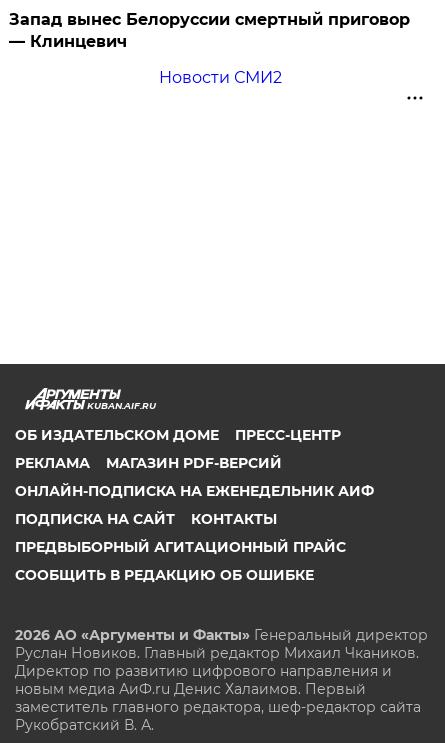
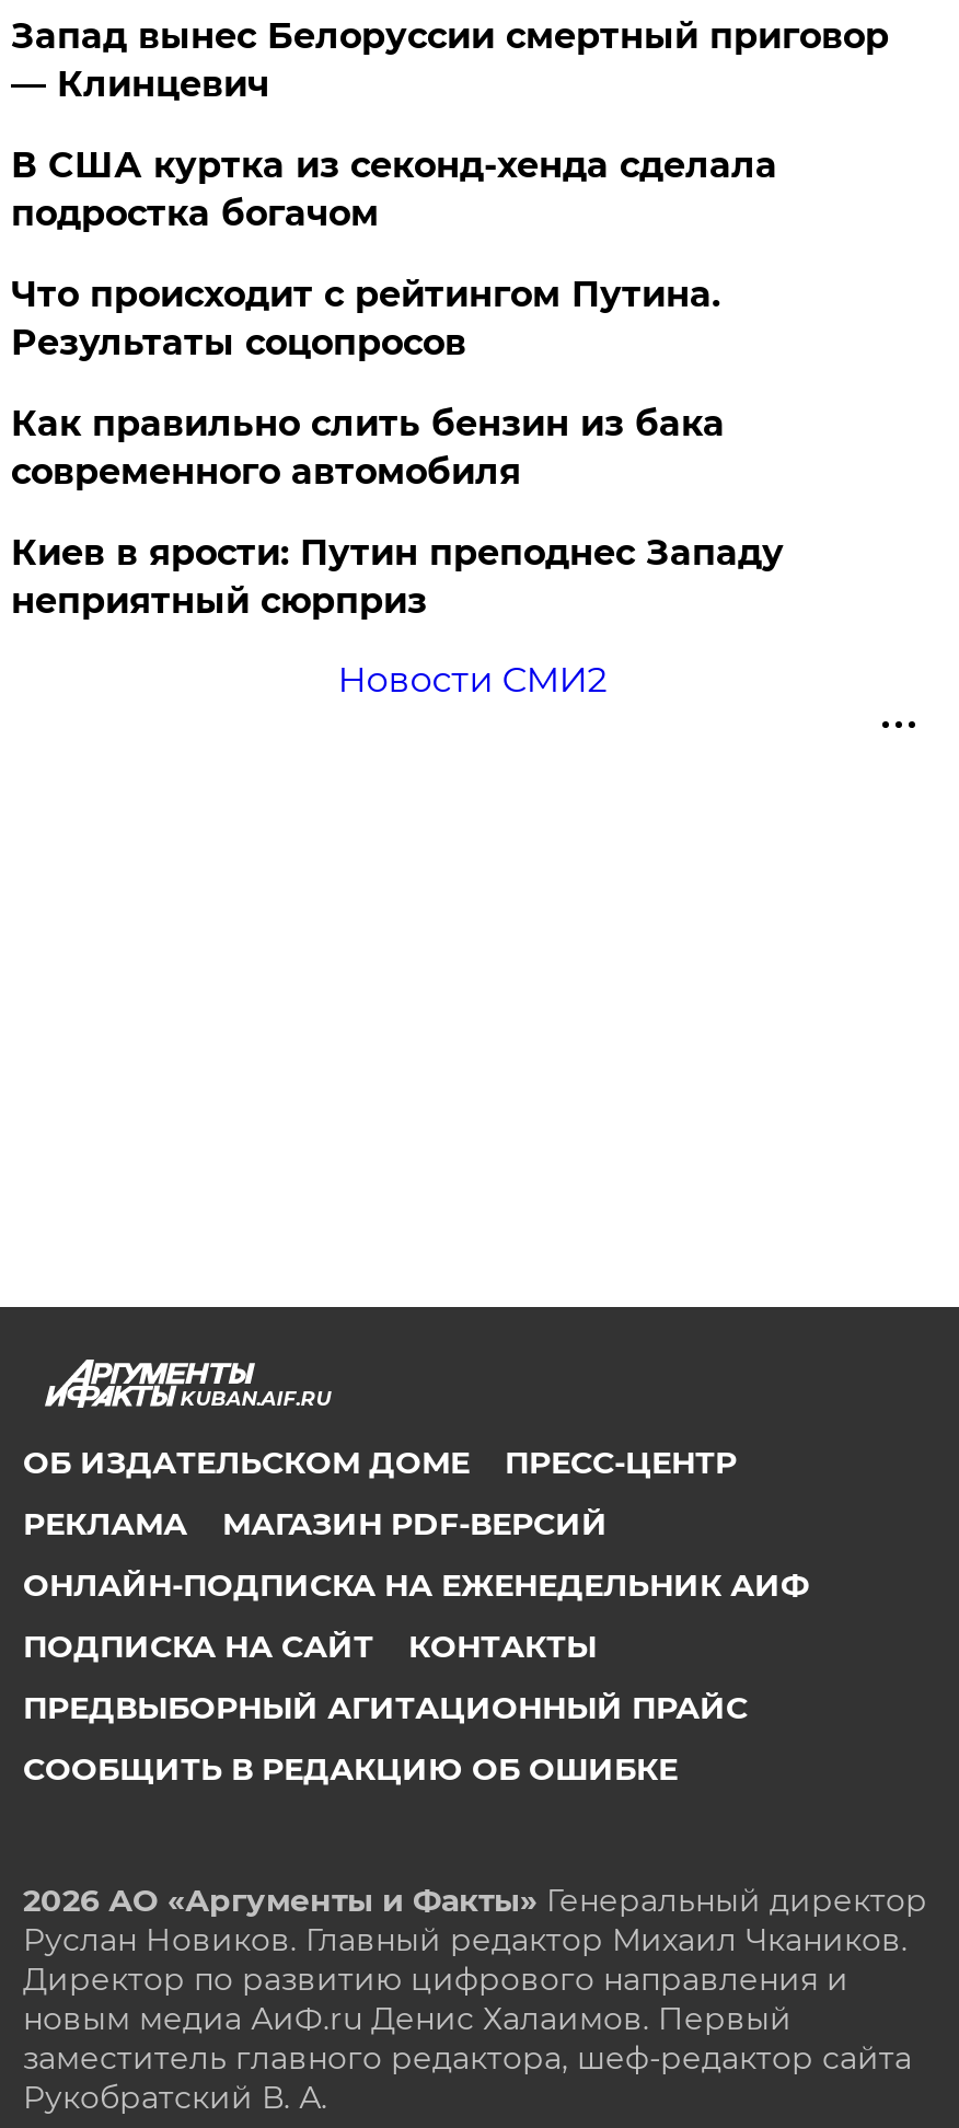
none -> [11,144,784,622] В США куртка из секонд-хенда сделала | подростка богачом | Что происходит с рейтингом Путина. | Результаты соцопросов | Как правильно слить бензин из бака | современного автомобиля | Киев в ярости: Путин преподнес Западу | неприятный сюрприз

